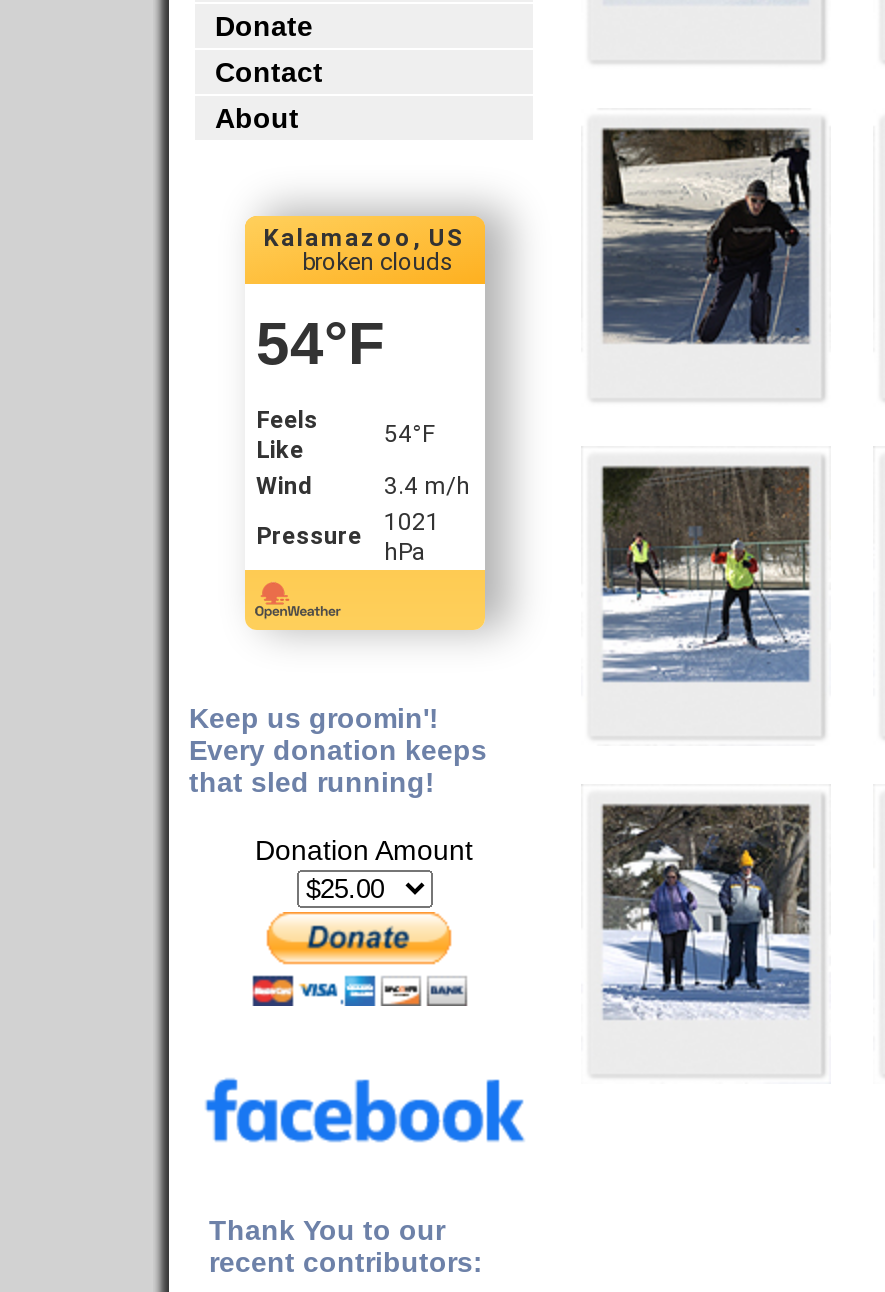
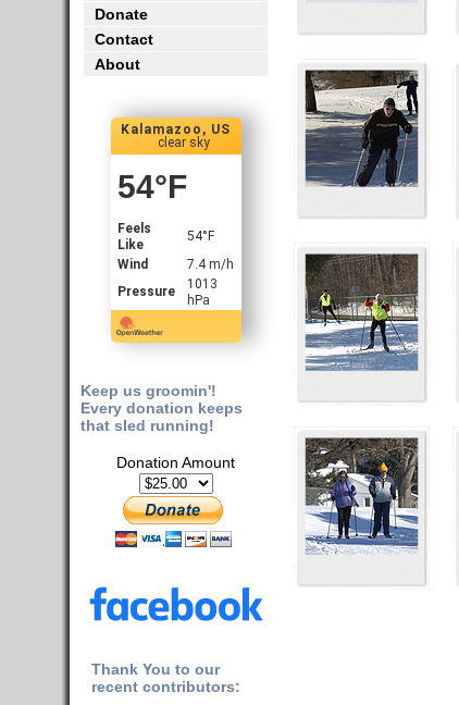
[302,248,454,276] broken clouds -> [157,135,209,150] clear sky
[384,472,470,500] 3.4 m/h -> [187,257,233,272] 7.4 m/h
[256,508,440,550] Pressure 1021 -> [117,276,217,299] Pressure 1013

